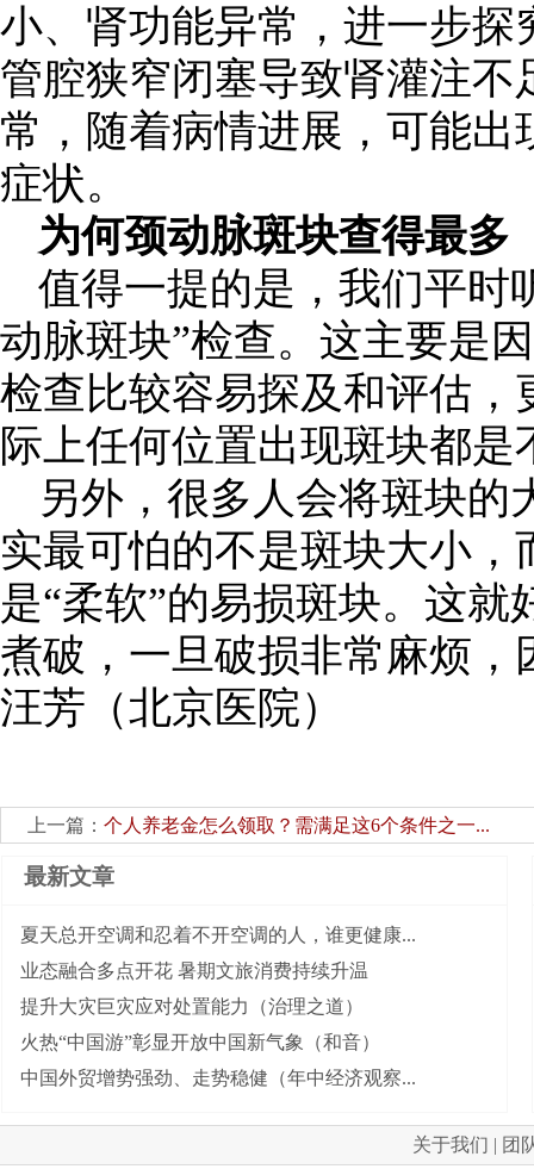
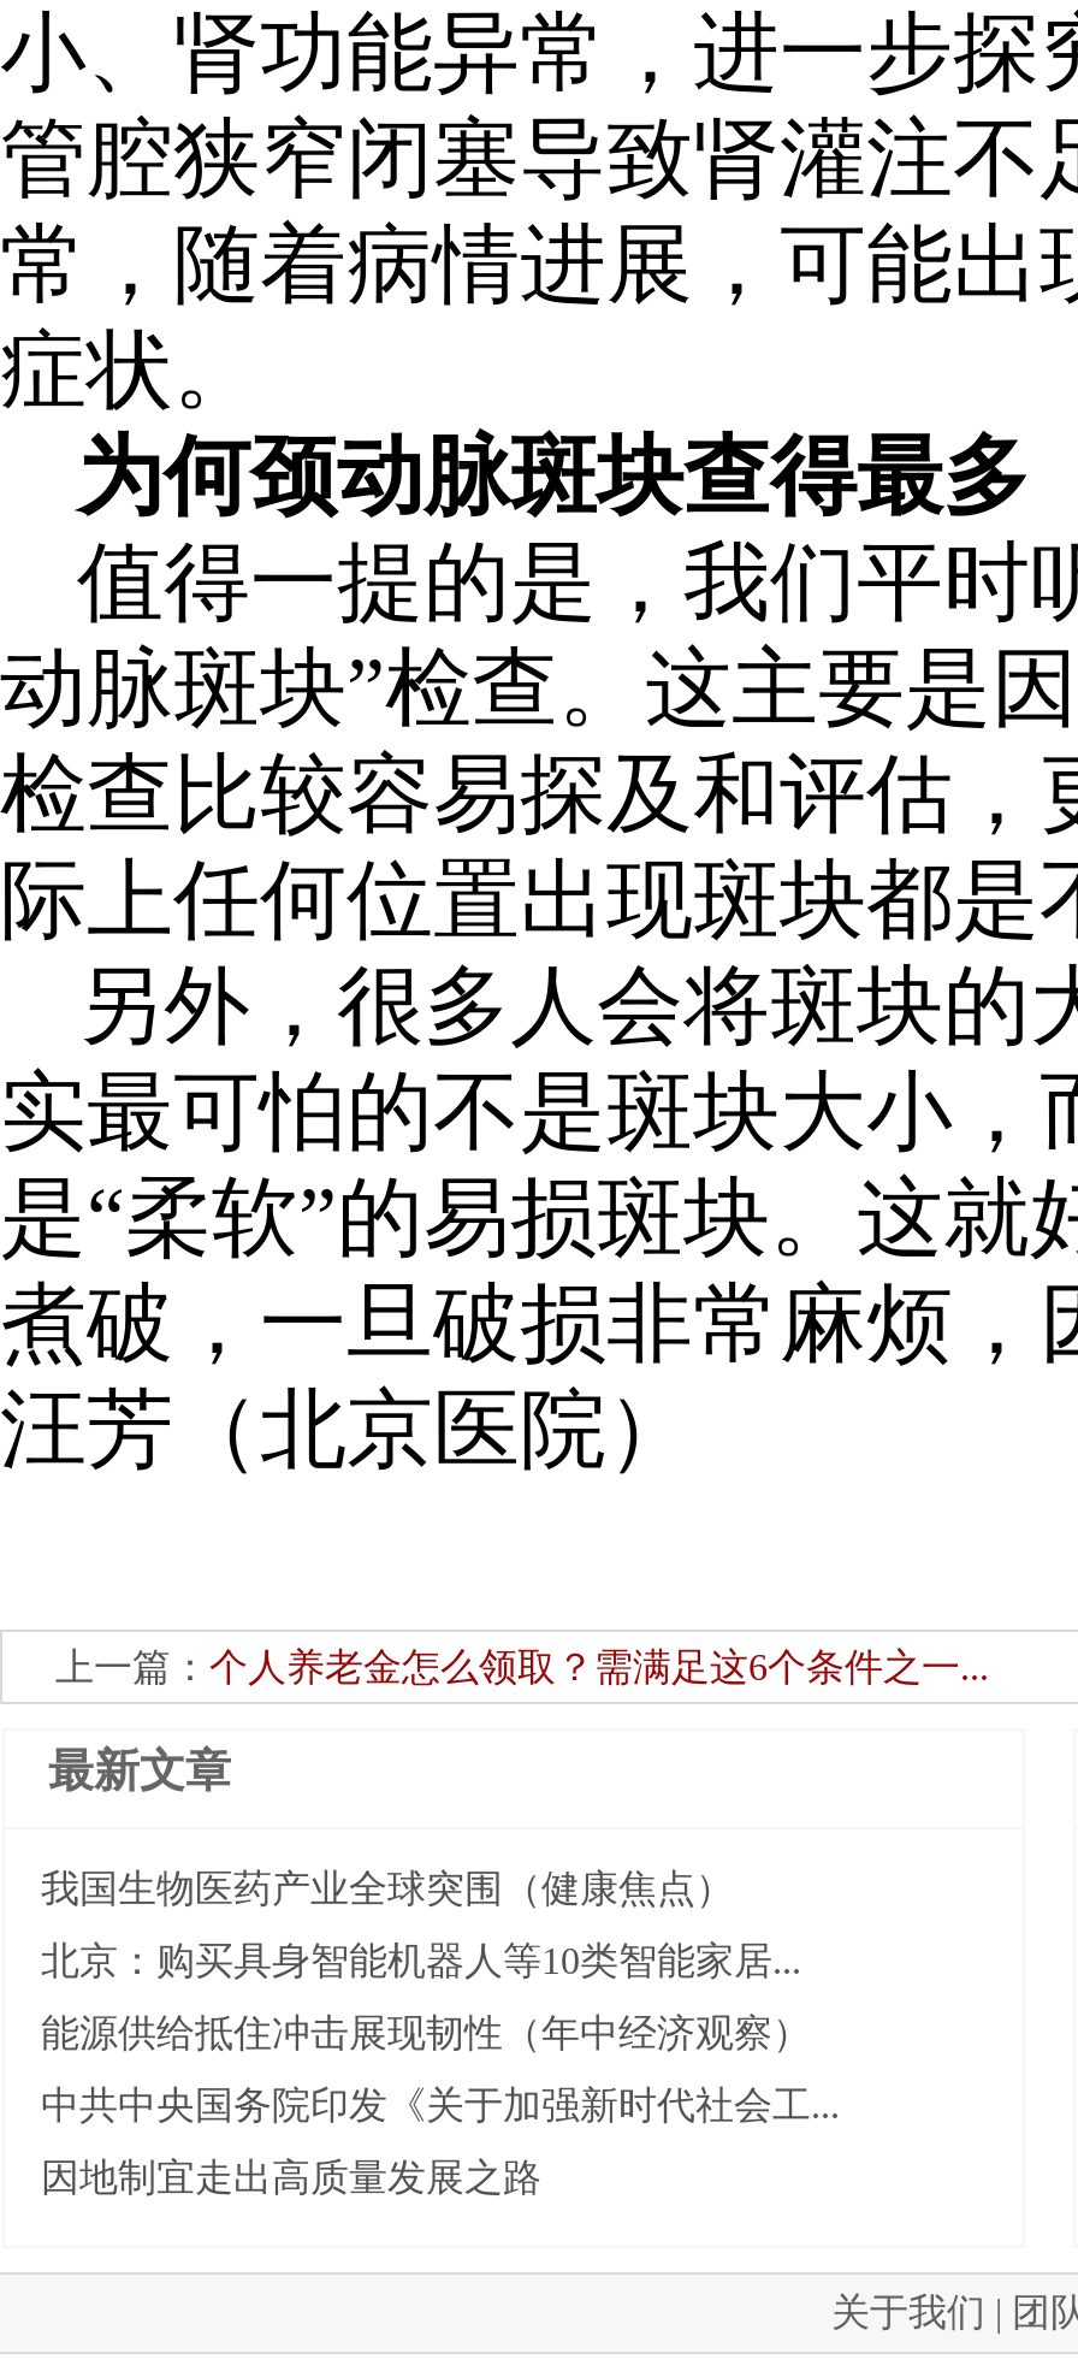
[20,925,416,945] 夏天总开空调和忍着不开空调的人，谁更健康... -> [41,1868,734,1909] 我国生物医药产业全球突围（健康焦点）
[20,961,368,981] 业态融合多点开花 暑期文旅消费持续升温 -> [41,1941,801,1982] 北京：购买具身智能机器人等10类智能家居...
[20,996,364,1017] 提升大灾巨灾应对处置能力（治理之道） -> [41,2013,811,2054] 能源供给抵住冲击展现韧性（年中经济观察）
[20,1032,380,1052] 火热“中国游”彰显开放中国新气象（和音） -> [41,2085,840,2126] 中共中央国务院印发《关于加强新时代社会工...
[20,1068,416,1088] 中国外贸增势强劲、走势稳健（年中经济观察... -> [41,2157,541,2198] 因地制宜走出高质量发展之路

